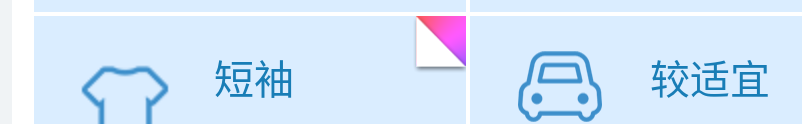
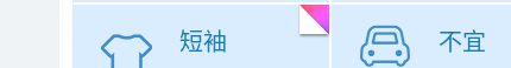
[650,58,770,102] 较适宜 -> [439,29,486,55] 不宜

